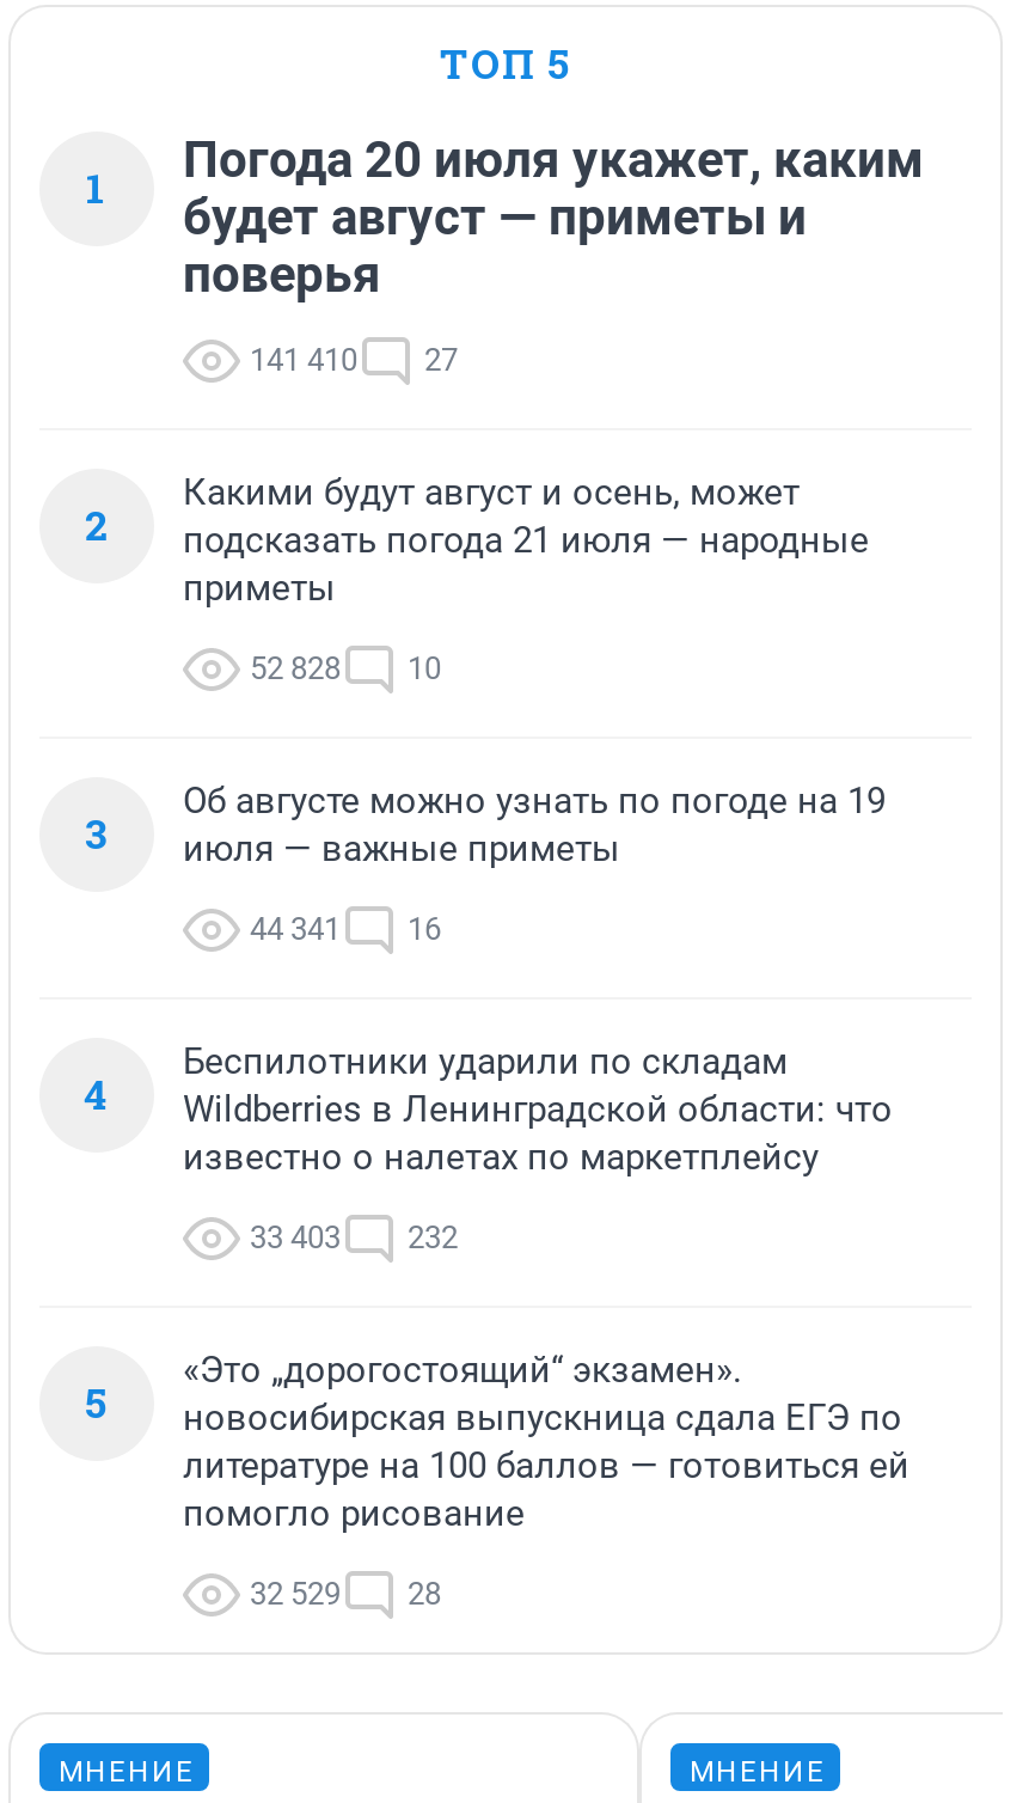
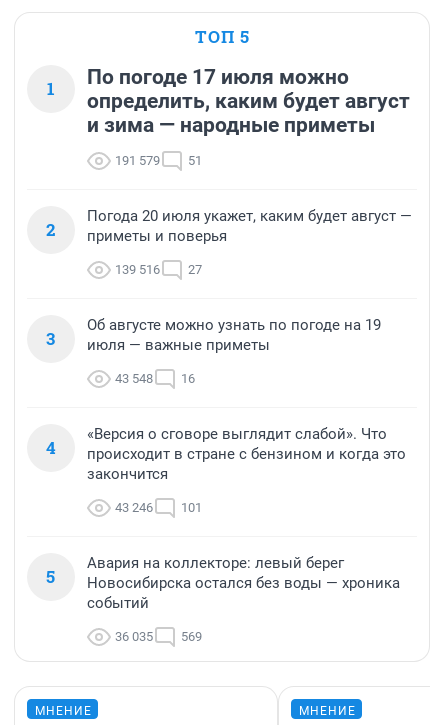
[183,132,924,304] Погода 20 июля укажет, каким | будет август — приметы и | поверья -> [87,65,410,137] По погоде 17 июля можно | определить, каким будет август | и зима — народные приметы
[250,342,458,378] 141 410 | 27 -> [115,153,202,168] 191 579 | 51
[183,472,869,610] Какими будут август и осень, может | подсказать погода 21 июля — народные | приметы -> [87,207,412,245] Погода 20 июля укажет, каким будет август — | приметы и поверья
[250,651,441,687] 52 828 | 10 -> [115,262,202,277] 139 516 | 27
[250,912,441,947] 44 341 16 -> [115,371,195,386] 43 548 16
[183,1041,893,1179] Беспилотники ударили по складам | Wildberries в Ленинградской области: что | известно о налетах по маркетплейсу -> [87,425,406,483] «Версия о сговоре выглядит слабой». Что | происходит в стране с бензином и когда это | закончится
[250,1220,458,1256] 33 403 | 232 -> [115,500,202,515] 43 246 | 101
[183,1349,909,1536] «Это „дорогостоящий“ экзамен». | новосибирская выпускница сдала ЕГЭ по | литературе на 100 баллов — готовиться ей | помогло рисование -> [87,554,400,612] Авария на коллекторе: левый берег | Новосибирска остался без воды — хроника | событий
[250,1576,441,1612] 32 529 | 28 -> [115,629,202,644] 36 035 | 569

